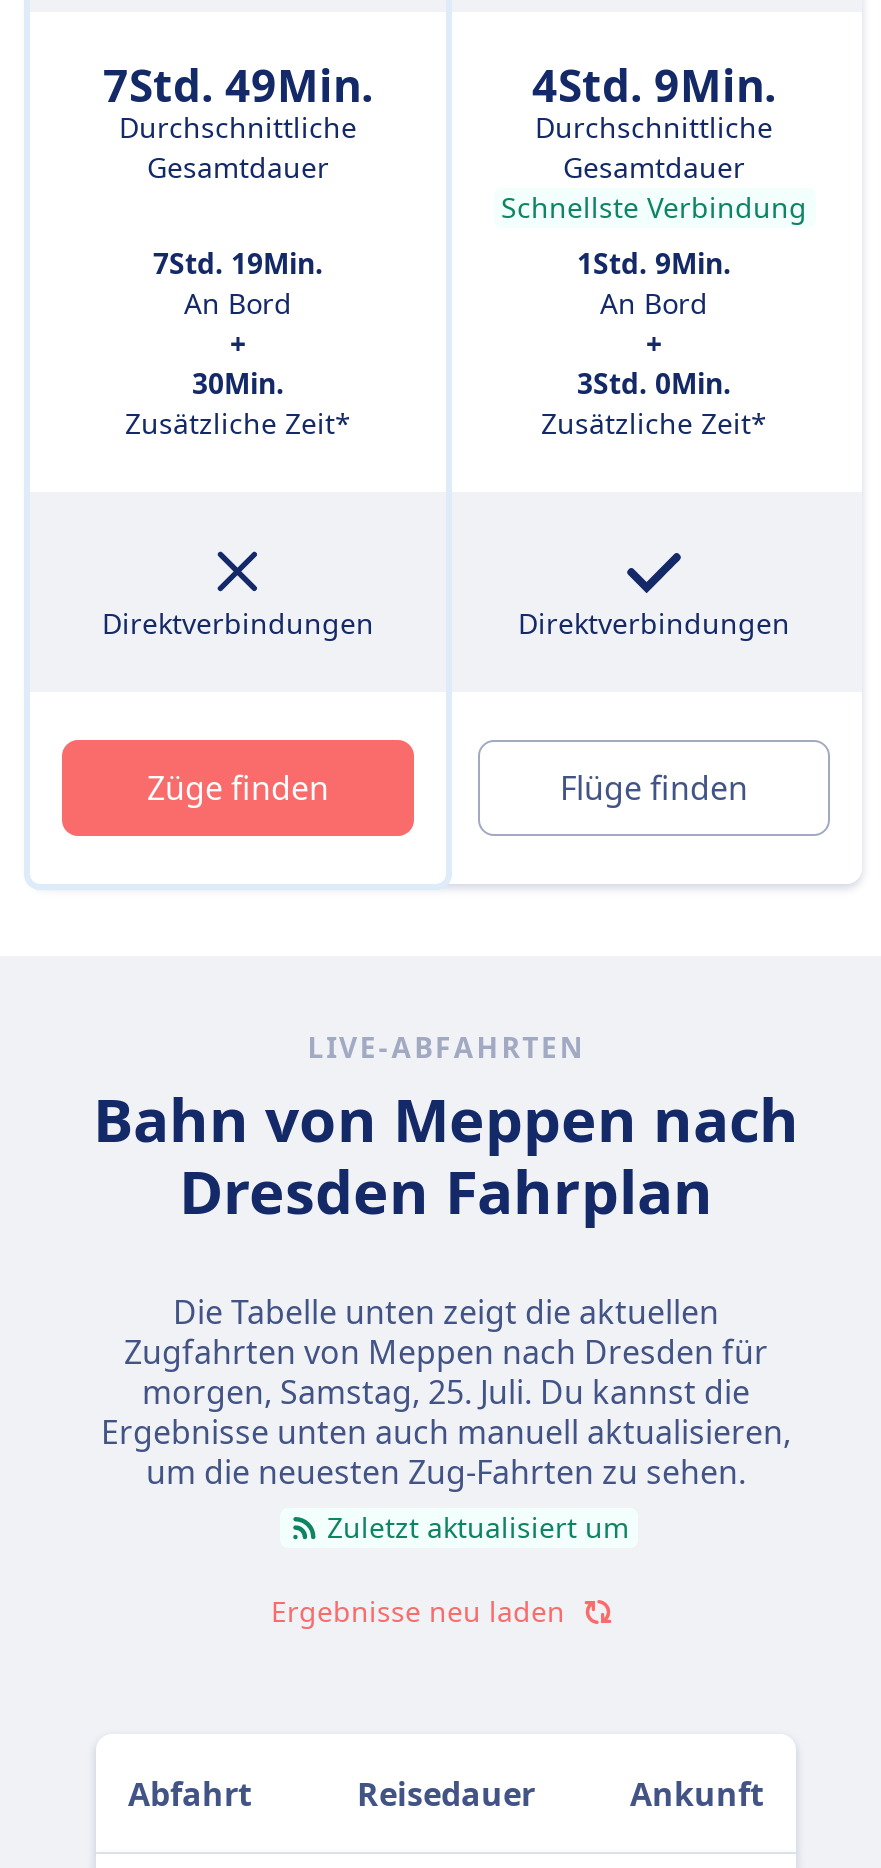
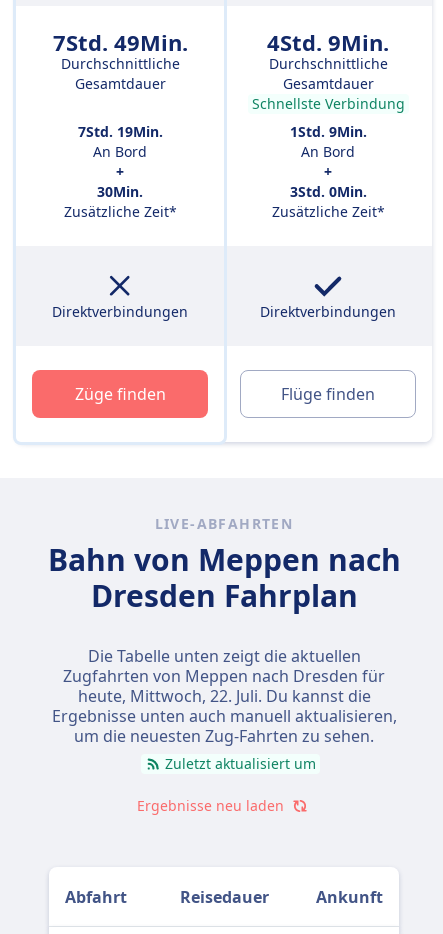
[142,1370,750,1414] morgen, Samstag, 25. Juli. Du kannst die -> [77,685,370,707] heute, Mittwoch, 22. Juli. Du kannst die

